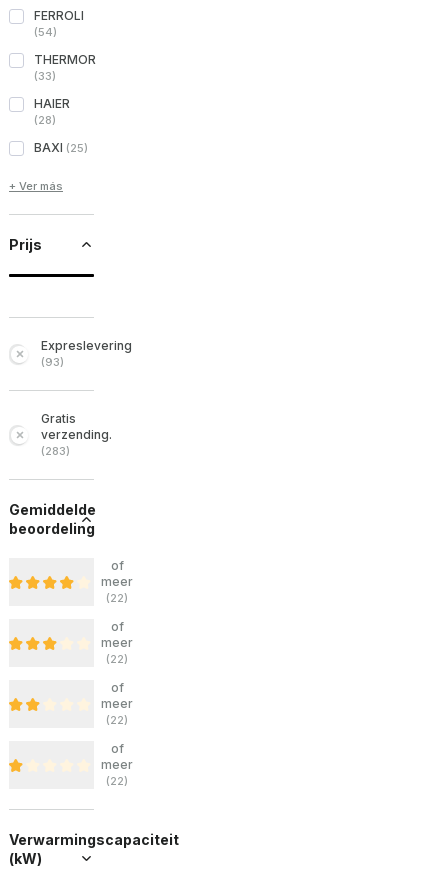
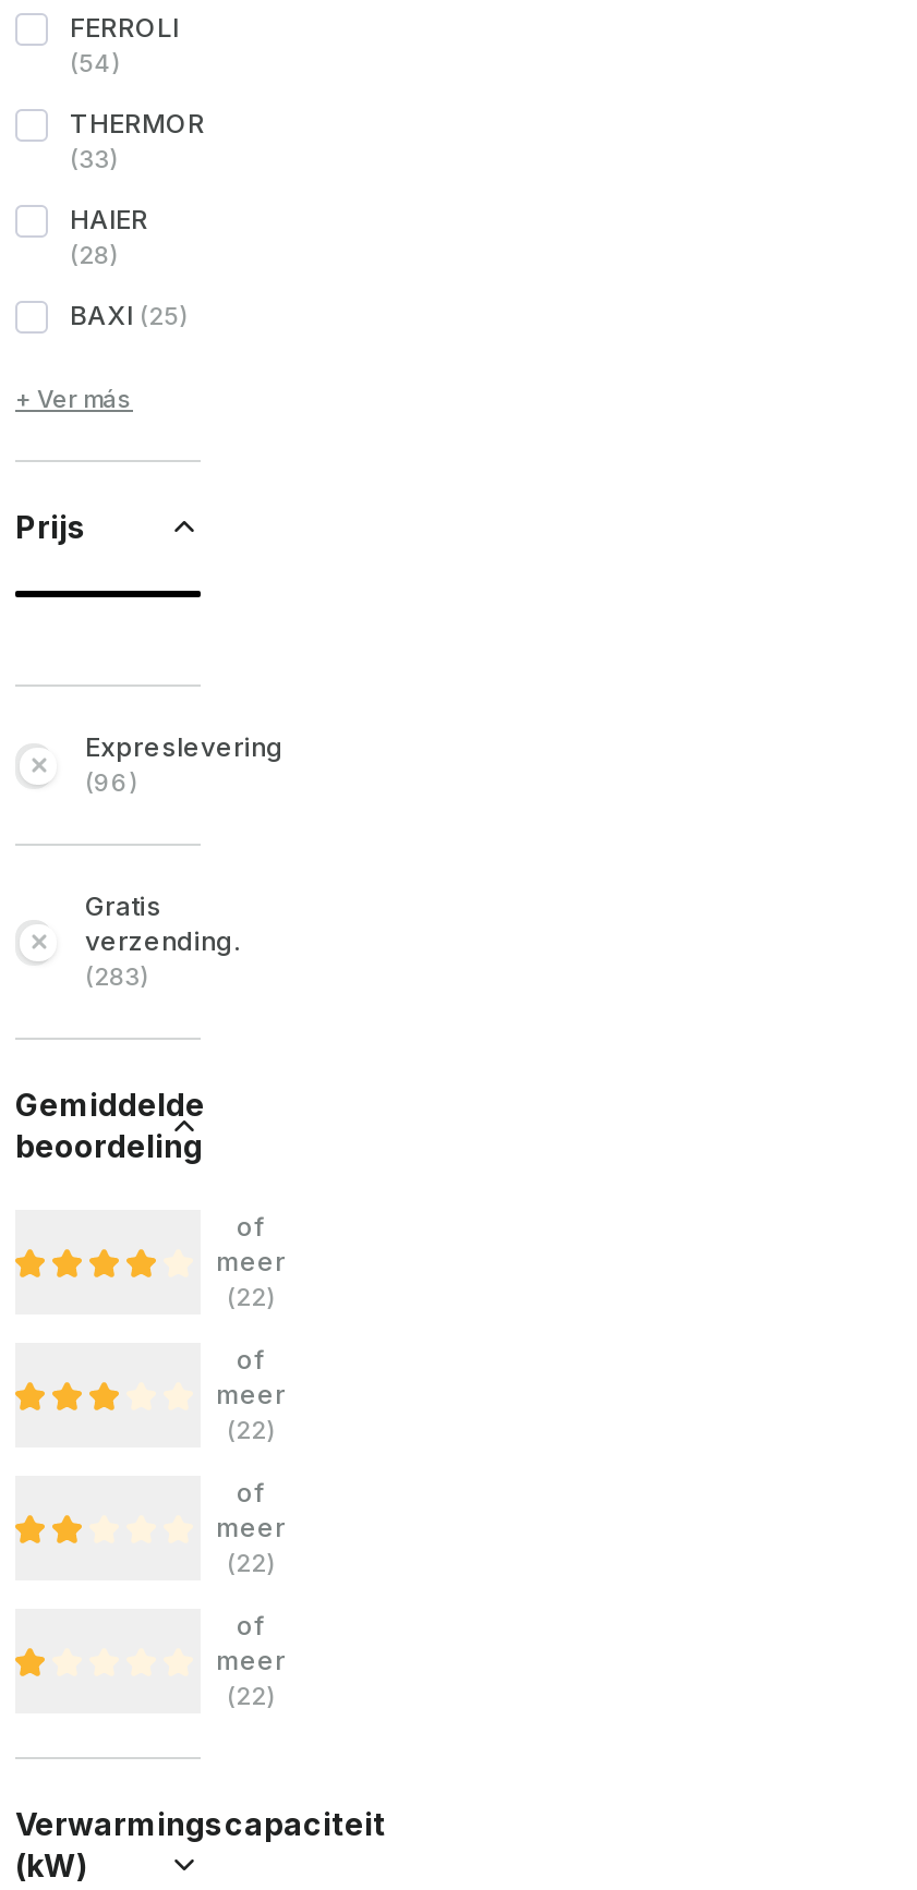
[41,355,64,369] (93) -> [85,767,137,798] (96)

